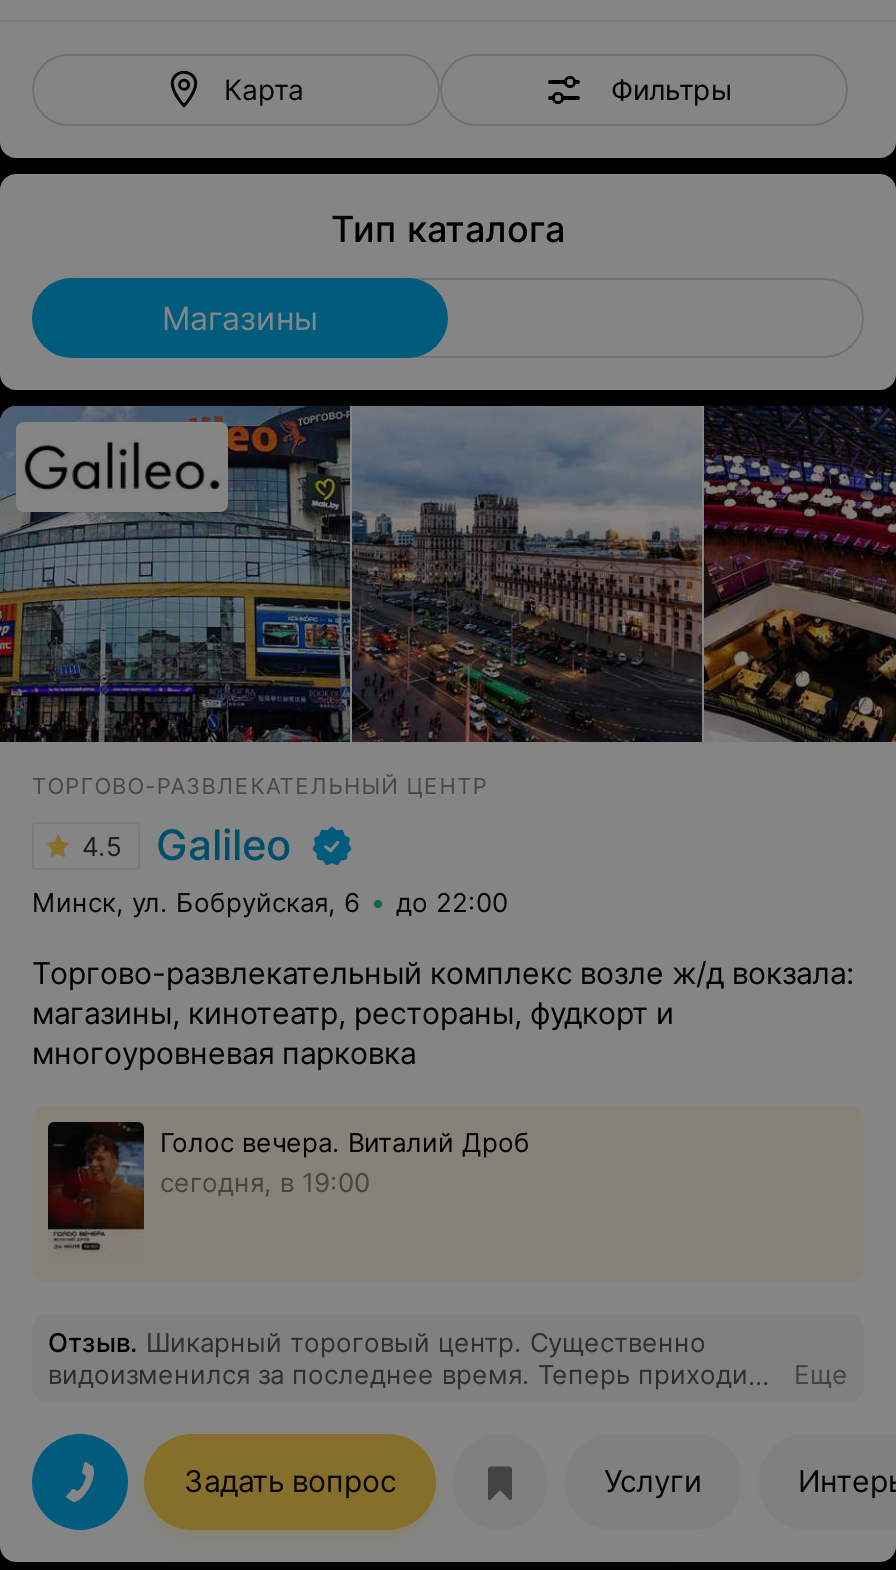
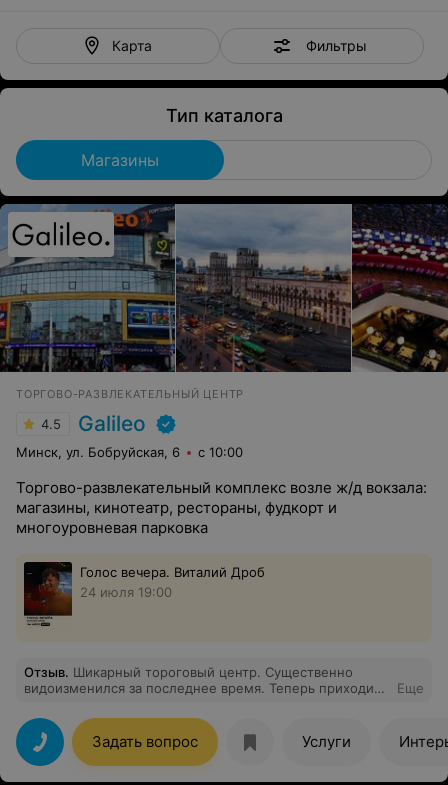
[32,886,508,918] Минск, ул. Бобруйская, 6 до 22:00 -> [16,444,243,460] Минск, ул. Бобруйская, 6 с 10:00
[160,1166,370,1198] сегодня, в 19:00 -> [80,584,172,600] 24 июля 19:00

